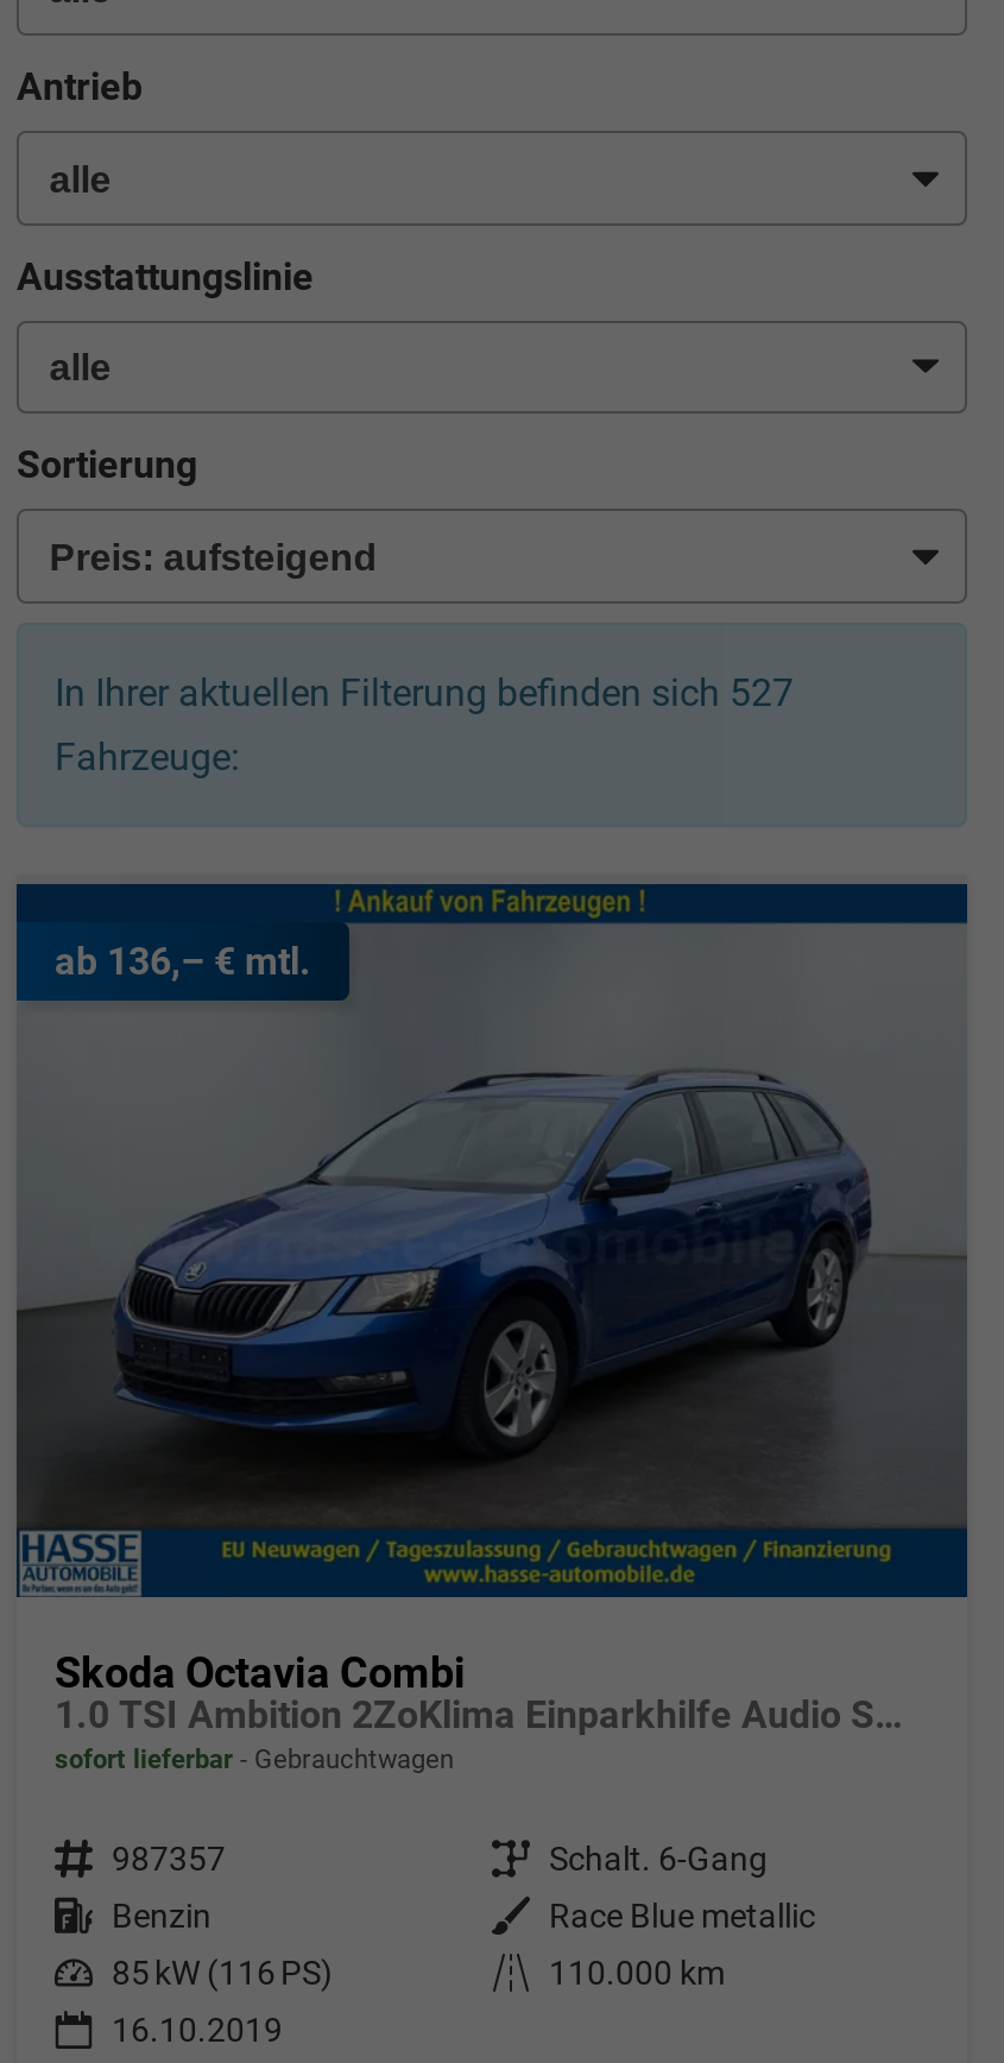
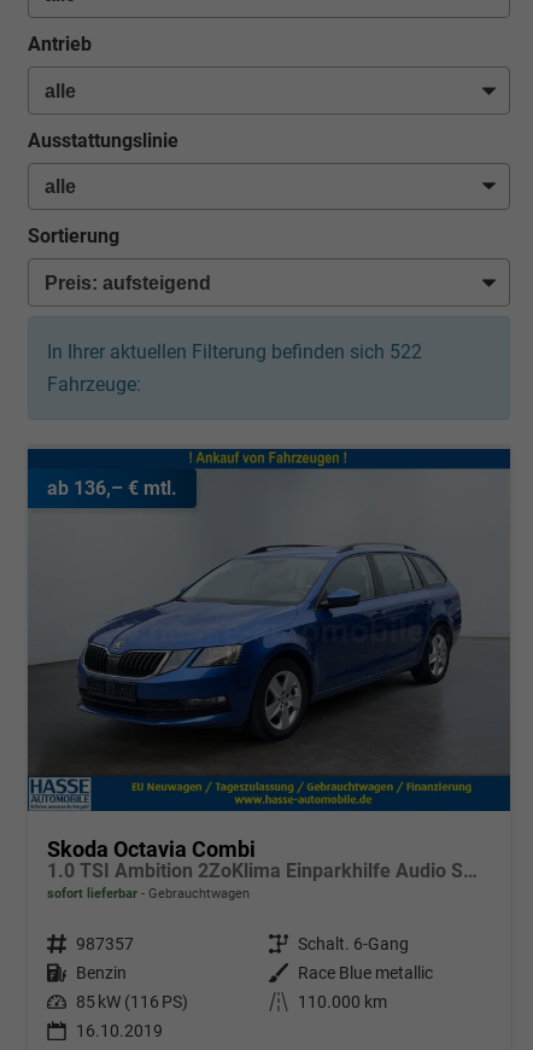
[55,670,794,715] In Ihrer aktuellen Filterung befinden sich 527 -> [47,340,422,363] In Ihrer aktuellen Filterung befinden sich 522

